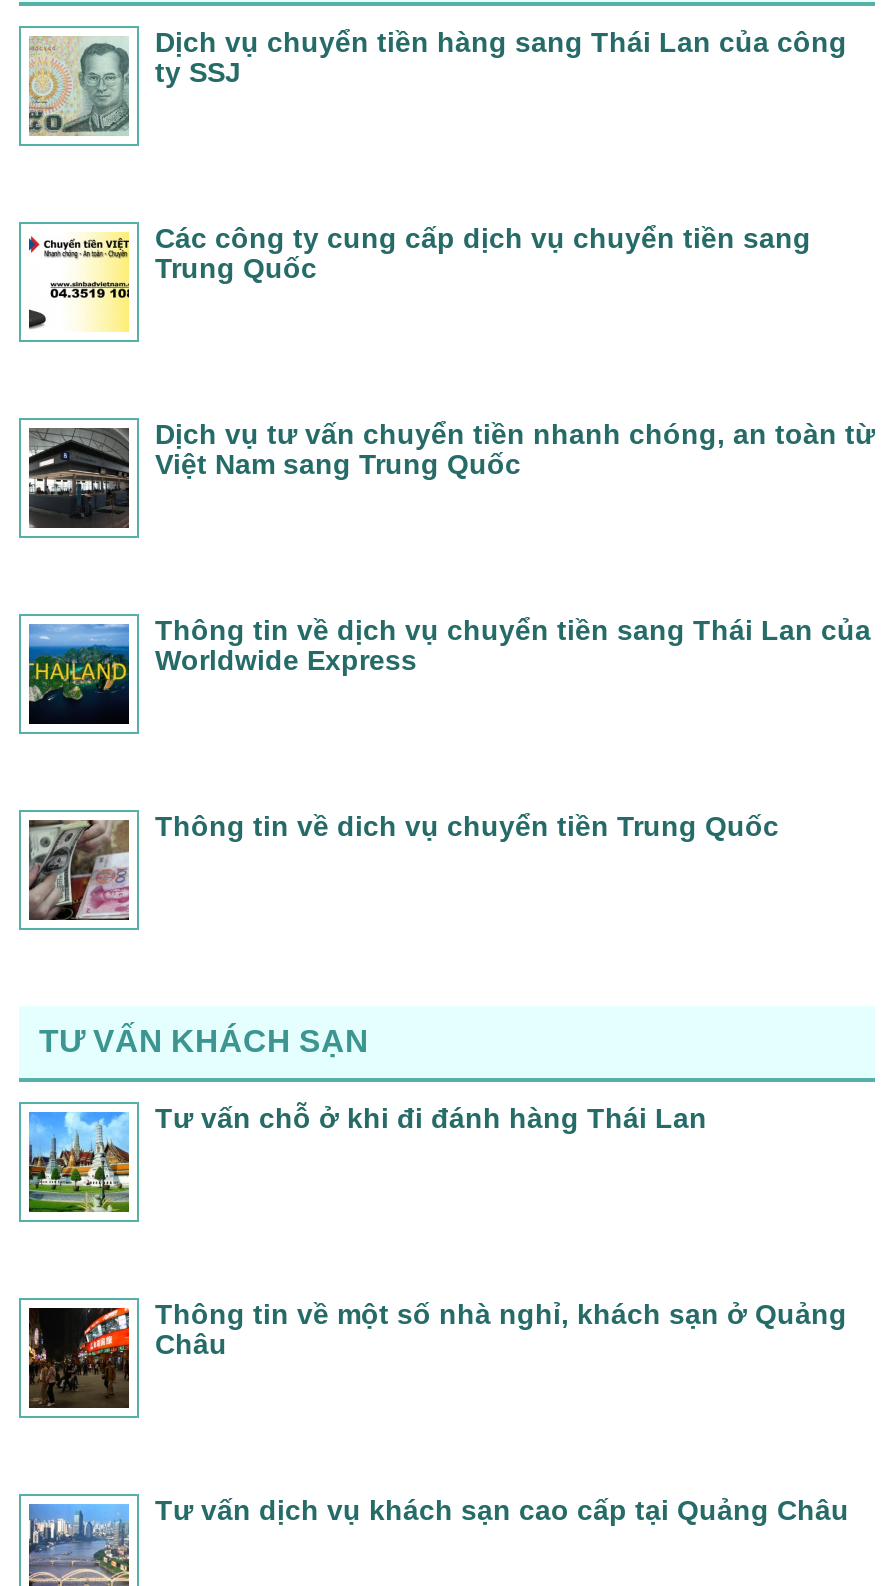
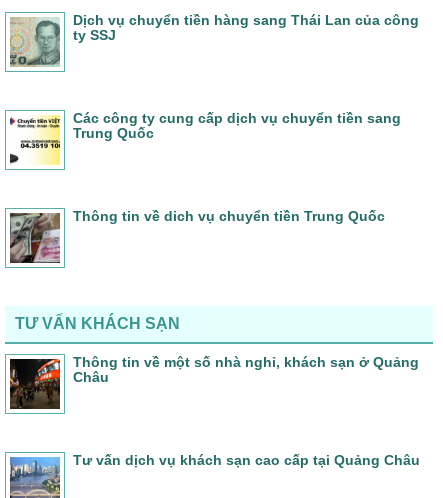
[29,419,875,528] [image] | Dịch vụ tư vấn chuyển tiền nhanh chóng, an toàn từ | Việt Nam sang Trung Quốc -> none
[27,615,871,726] [image] | Thông tin về dịch vụ chuyển tiền sang Thái Lan của | Worldwide Express -> none
[27,1103,707,1214] [image] | Tư vấn chỗ ở khi đi đánh hàng Thái Lan -> none

